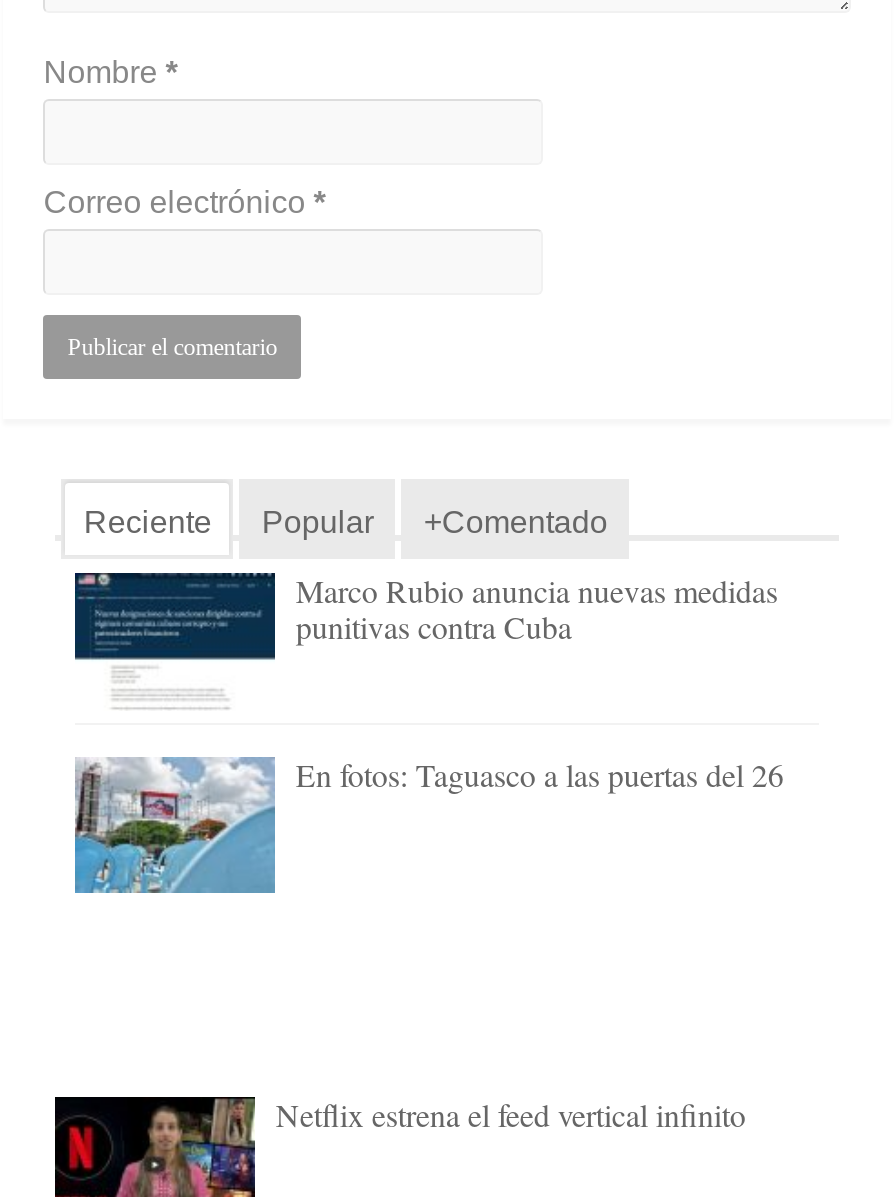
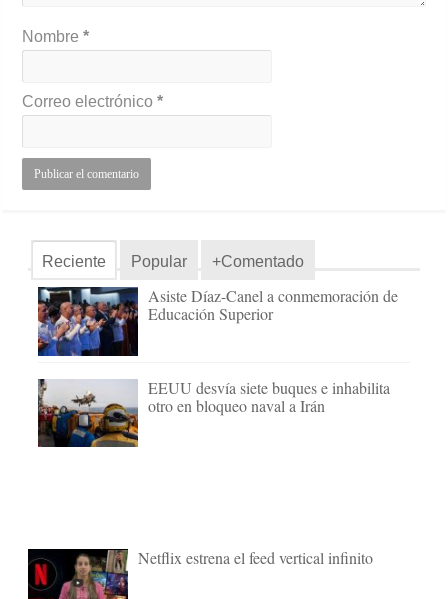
[73,570,778,711] [image] | Marco Rubio anuncia nuevas medidas | punitivas contra Cuba -> [37,285,398,357] [image] | Asiste Díaz-Canel a conmemoración de | Educación Superior
[73,752,784,895] [image] | En fotos: Taguasco a las puertas del 26 -> [37,377,390,448] [image] | EEUU desvía siete buques e inhabilita | otro en bloqueo naval a Irán

